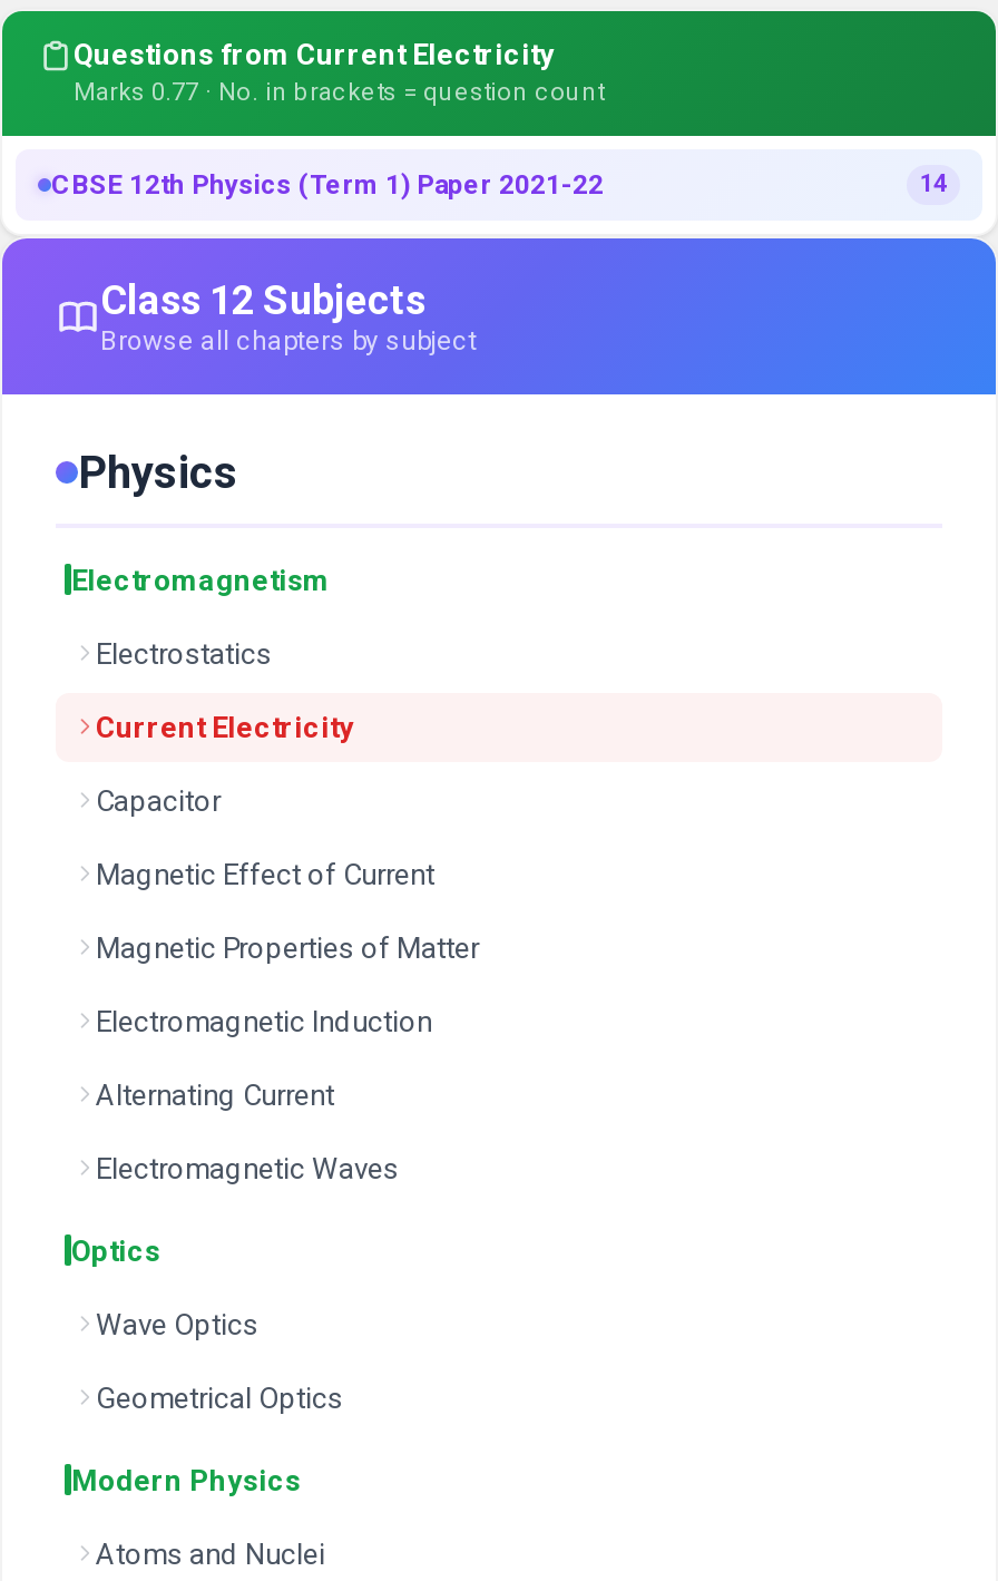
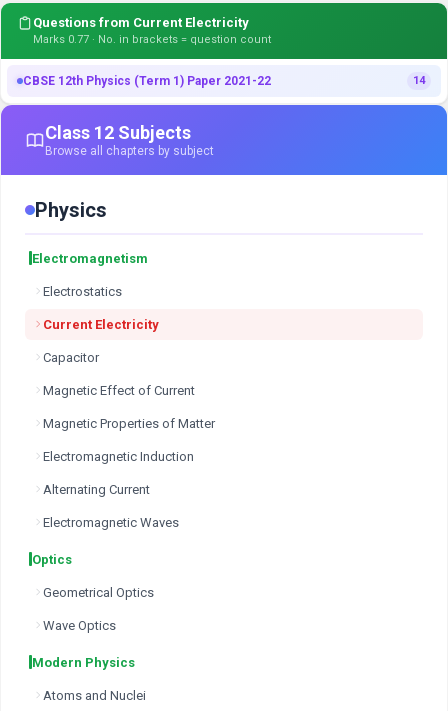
moved [96,1307,258,1340] -> [43,617,116,632]: Wave Optics
moved [96,1380,343,1414] -> [43,584,154,599]: Geometrical Optics

